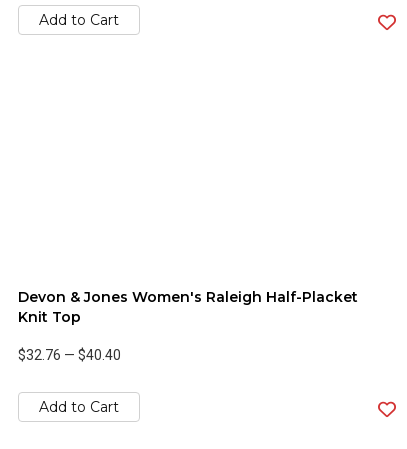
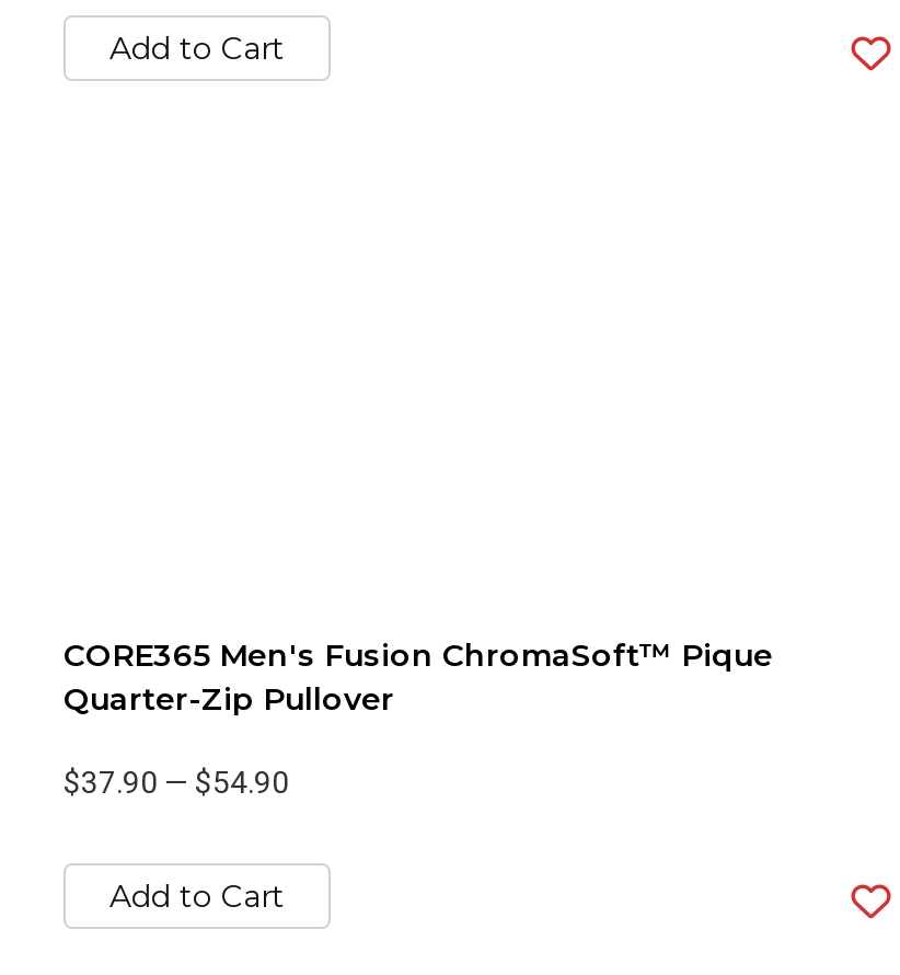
[18,288,358,326] Devon & Jones Women's Raleigh Half-Placket | Knit Top -> [64,635,773,719] CORE365 Men's Fusion ChromaSoft™ Pique | Quarter-Zip Pullover
[18,347,121,363] $32.76 — $40.40 -> [64,765,289,800] $37.90 — $54.90

